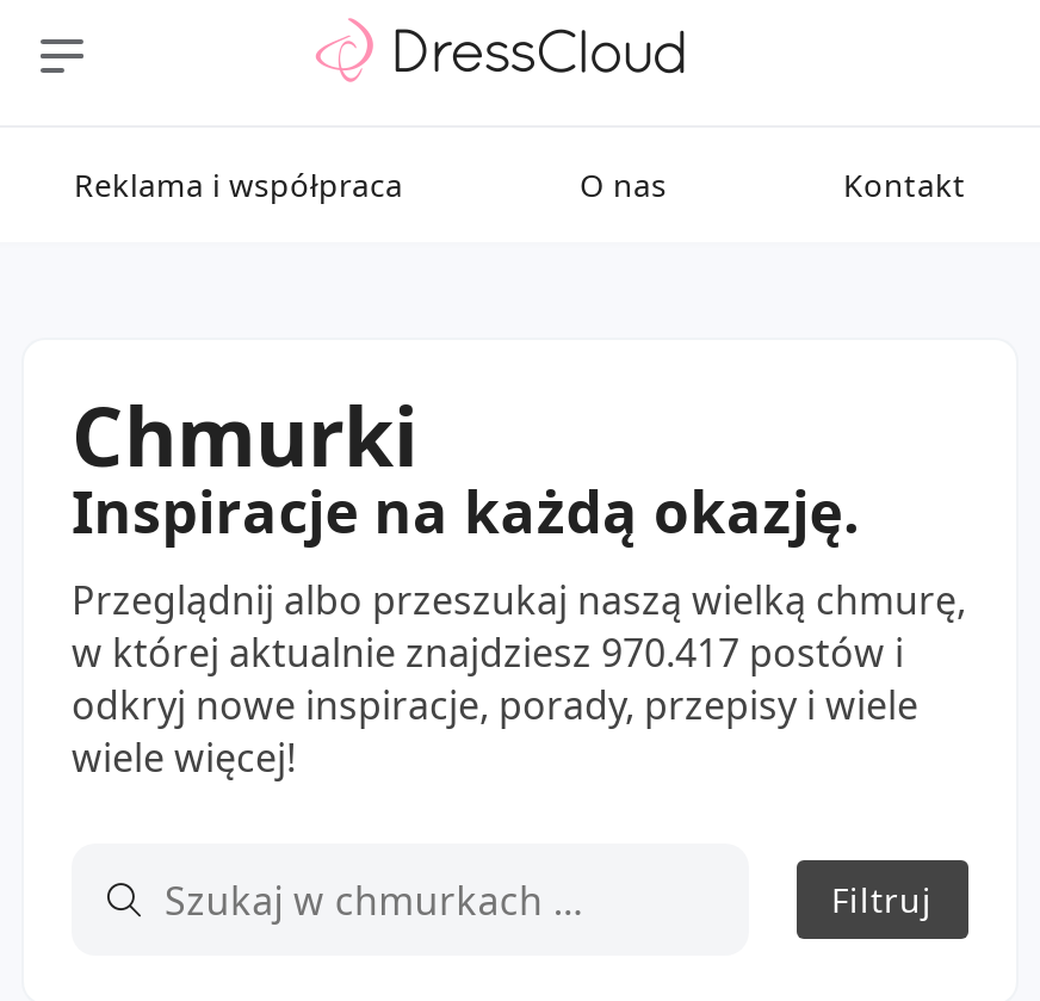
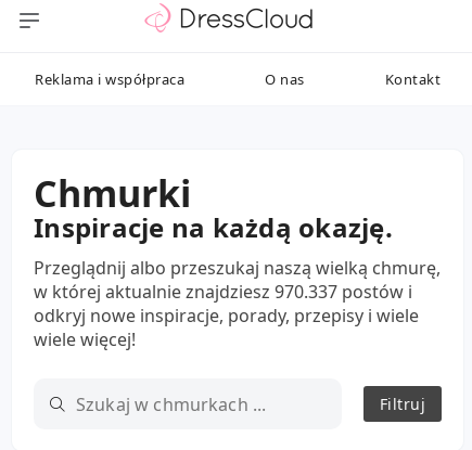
[72,626,904,679] w której aktualnie znajdziesz 970.417 postów i -> [34,280,412,304] w której aktualnie znajdziesz 970.337 postów i

